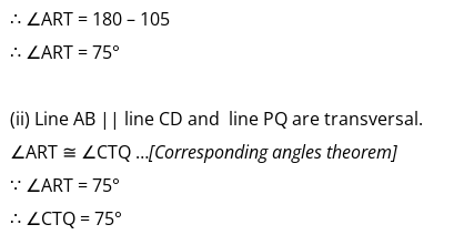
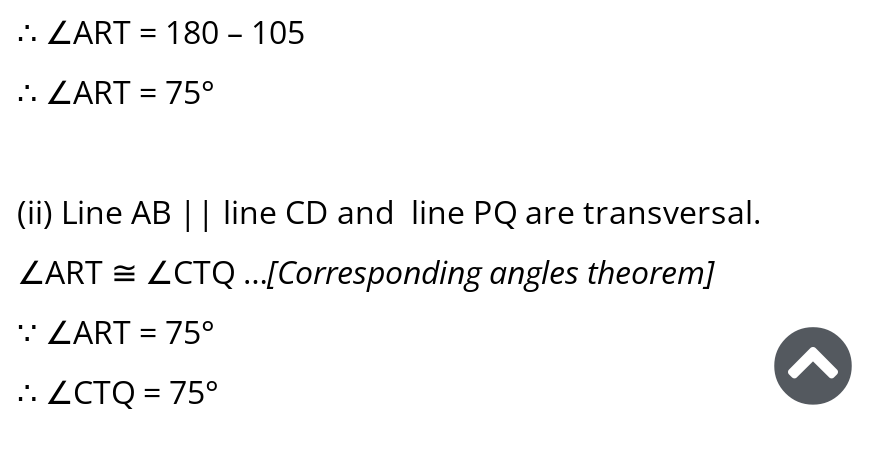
none -> [771,324,855,408] [image]

